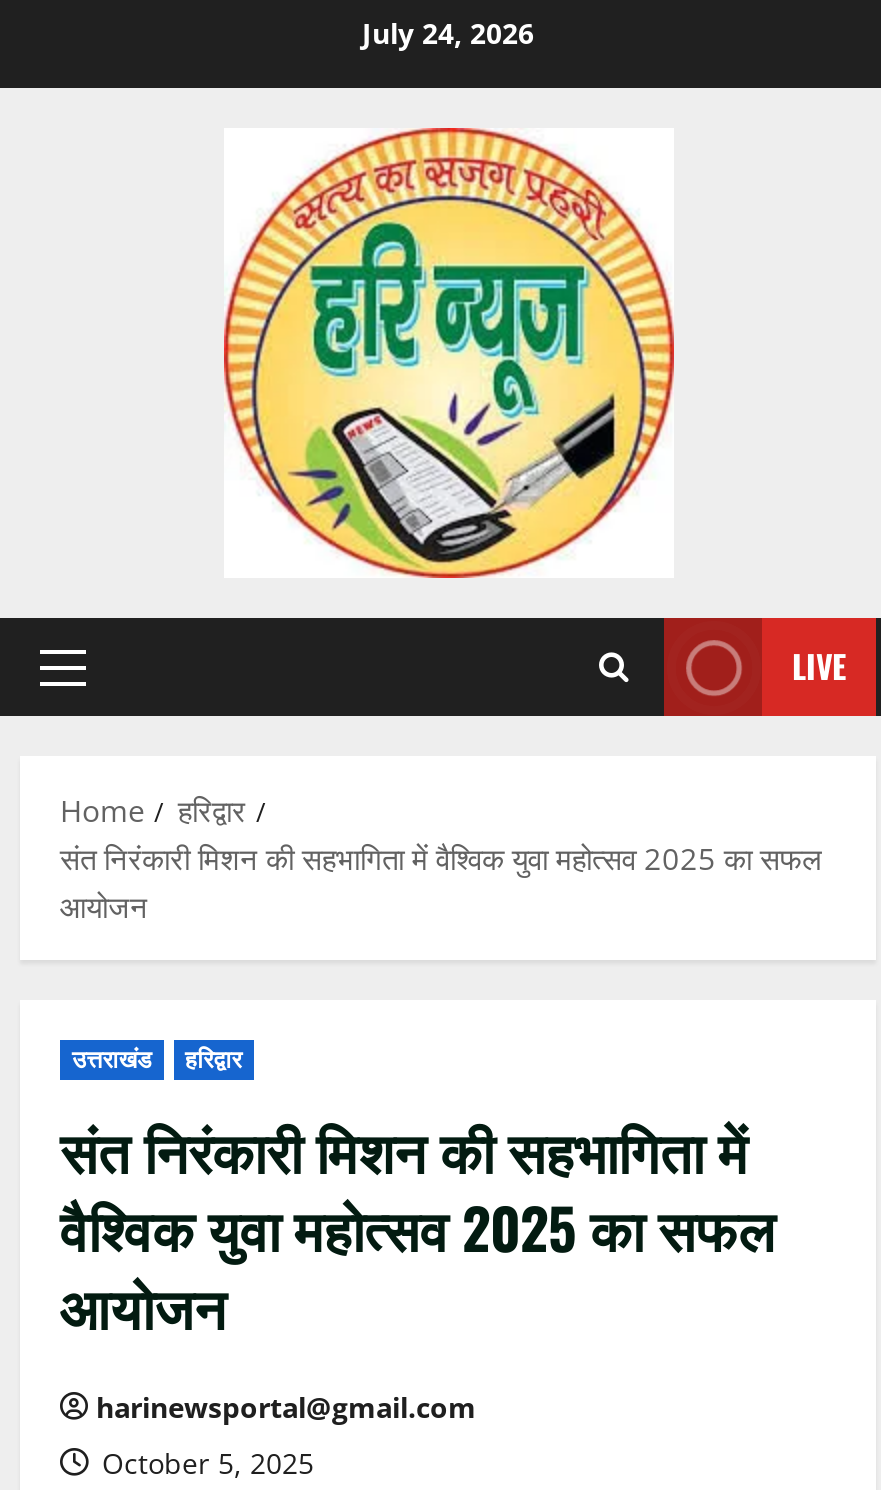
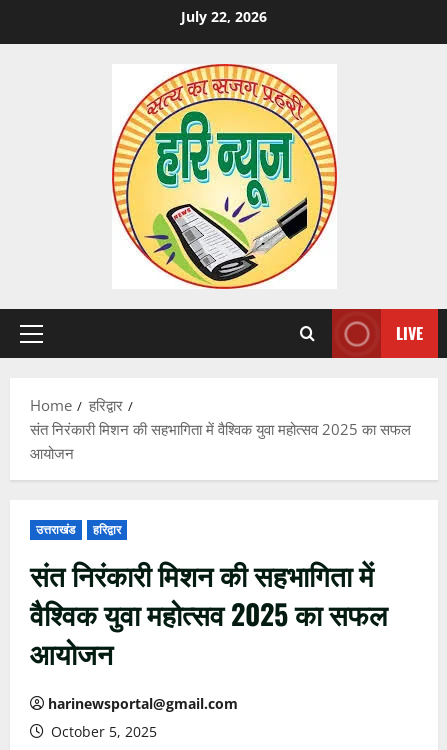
[362,14,534,52] July 24, 2026 -> [181,7,267,26] July 22, 2026

